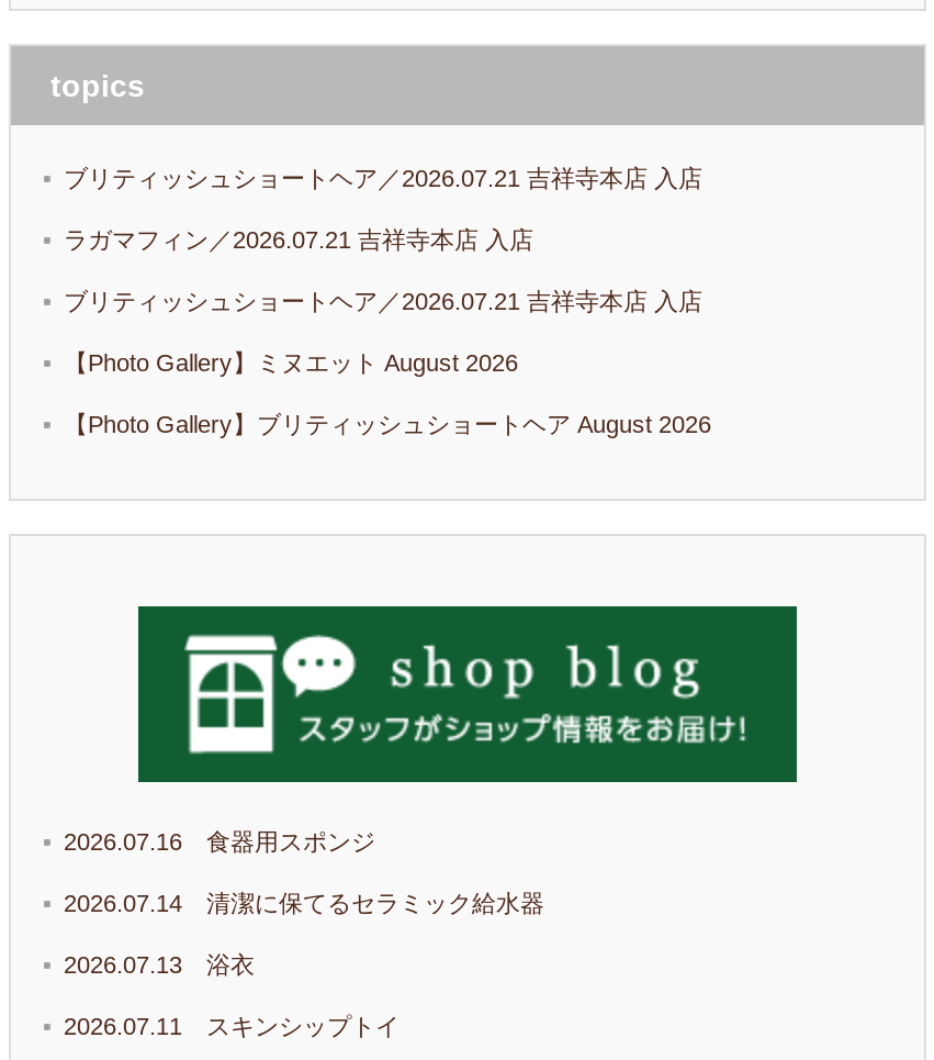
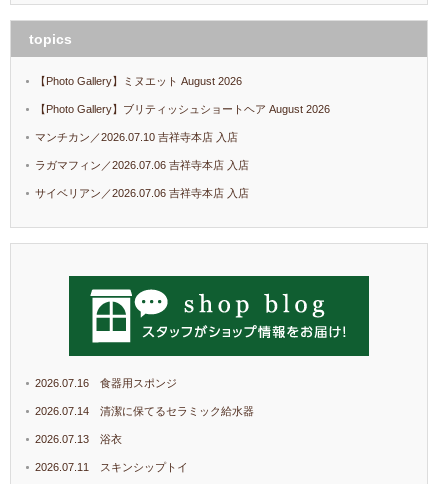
[64,165,702,315] ブリティッシュショートヘア／2026.07.21 吉祥寺本店 入店 | ラガマフィン／2026.07.21 吉祥寺本店 入店 | ブリティッシュショートヘア／2026.07.21 吉祥寺本店 入店 -> none
moved [64,350,711,438] -> [35,75,330,115]: 【Photo Gallery】ミヌエット August 2026 | 【Photo Gallery】ブリティッシュショートヘア August 2026
none -> [35,131,249,199] マンチカン／2026.07.10 吉祥寺本店 入店 | ラガマフィン／2026.07.06 吉祥寺本店 入店 | サイベリアン／2026.07.06 吉祥寺本店 入店

